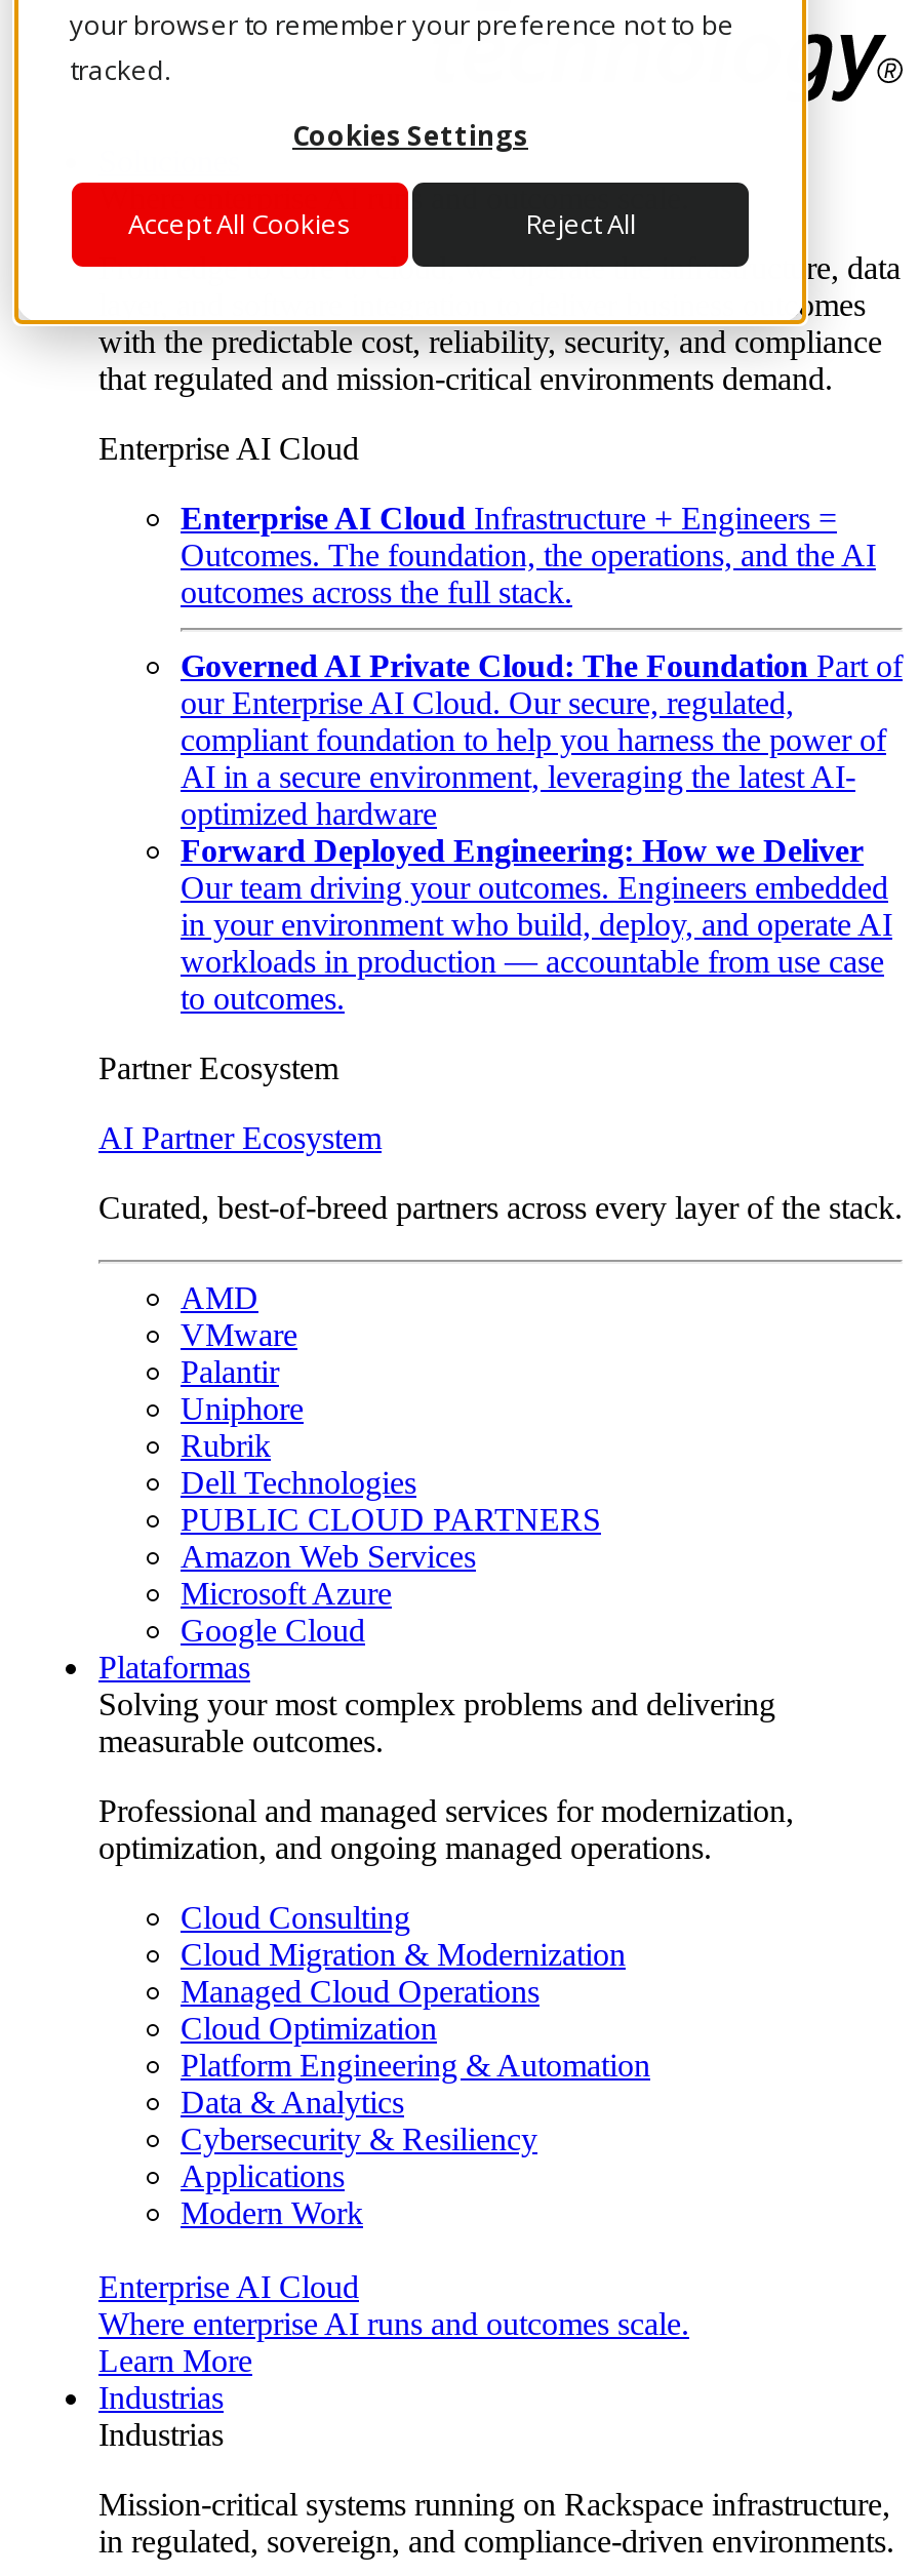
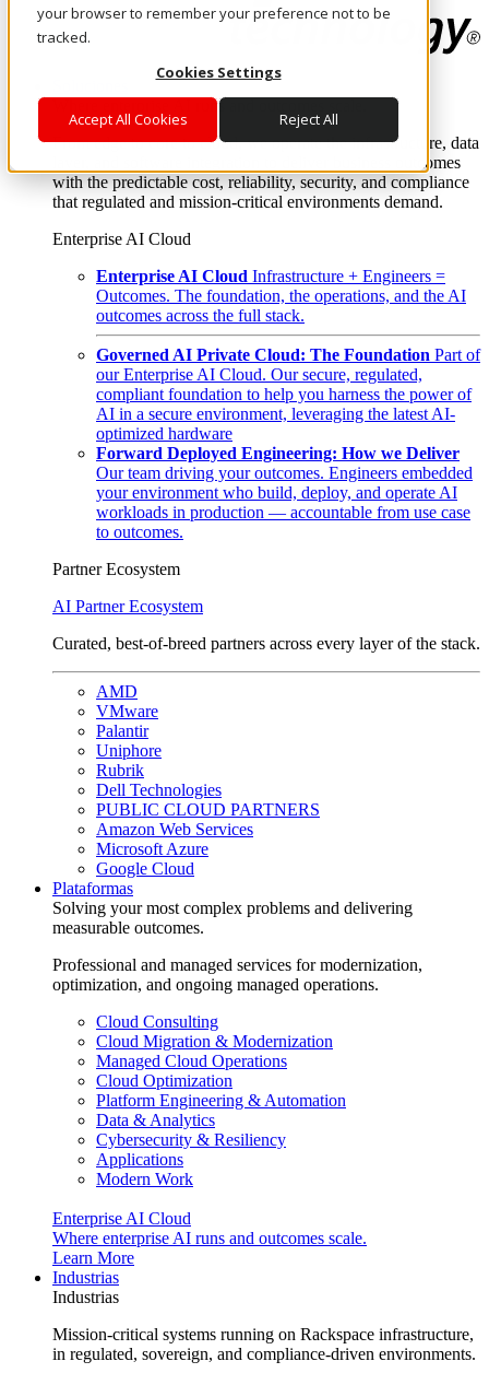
[181,907,892,942] in your environment who build, deploy, and operate AI -> [96,483,457,502] your environment who build, deploy, and operate AI

